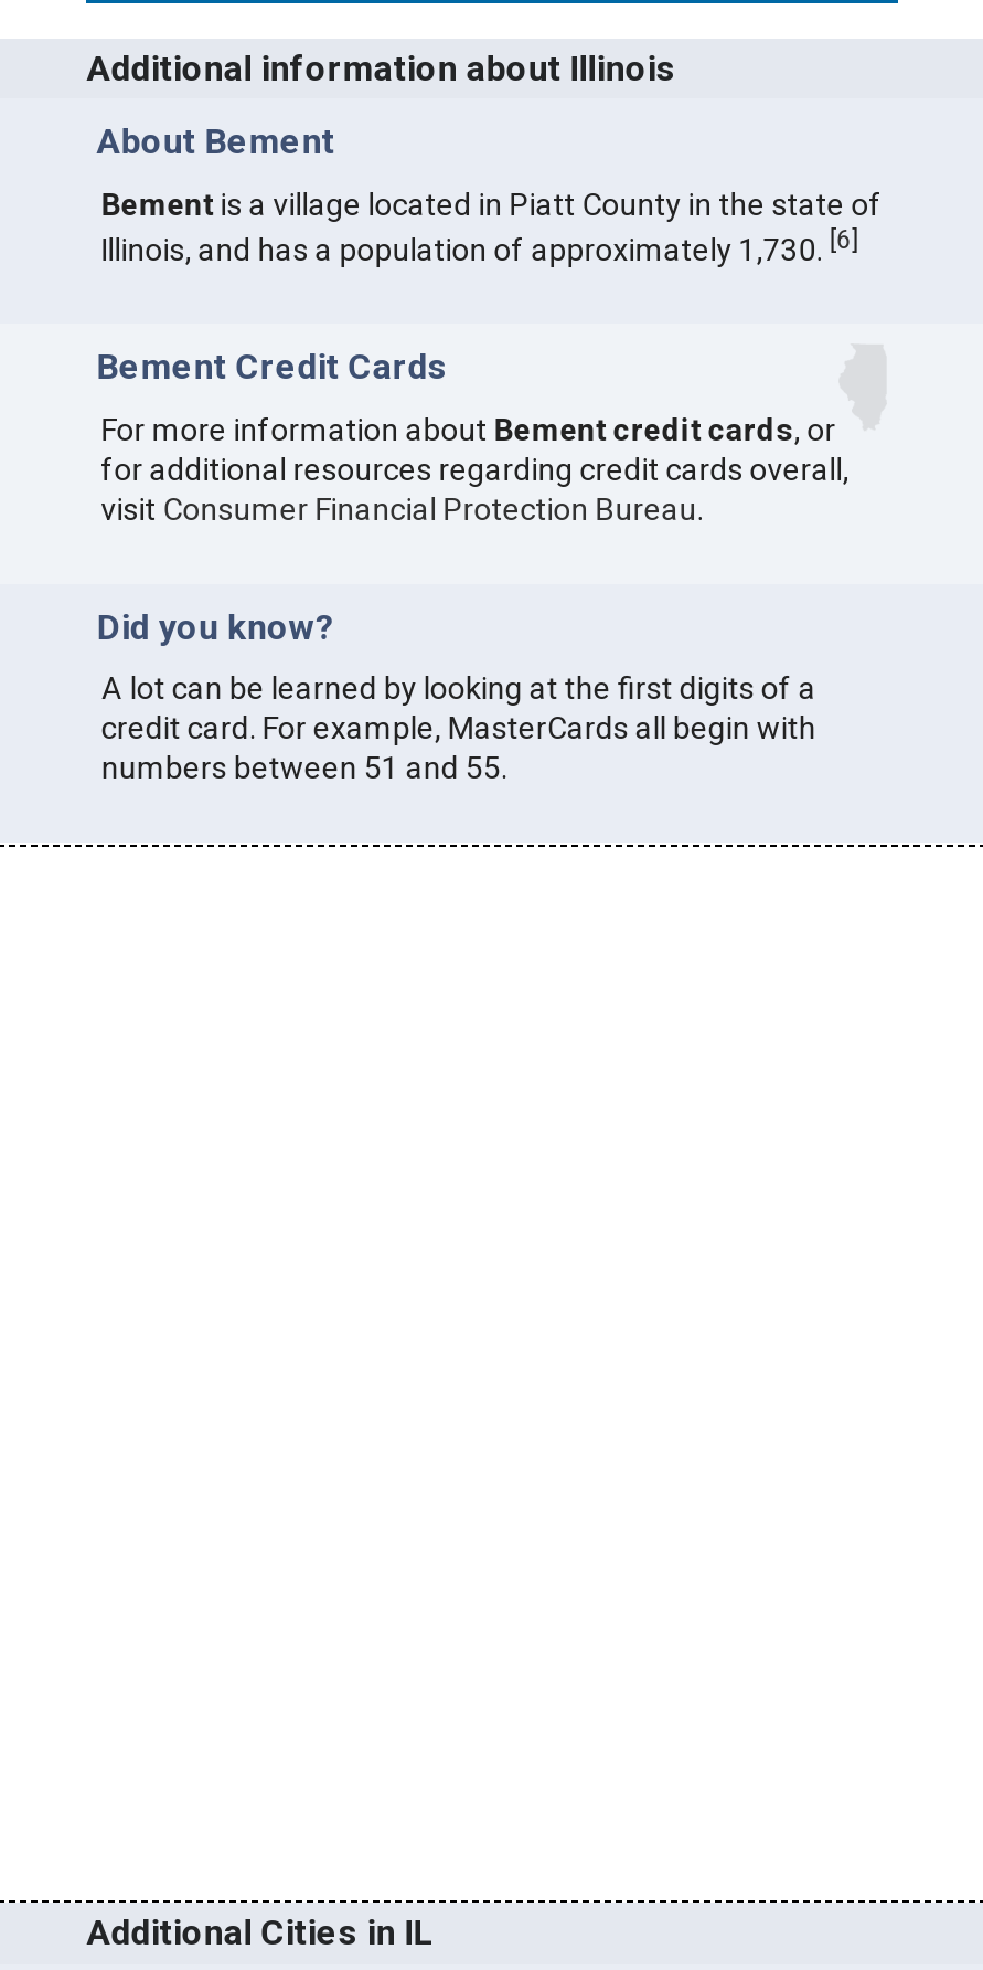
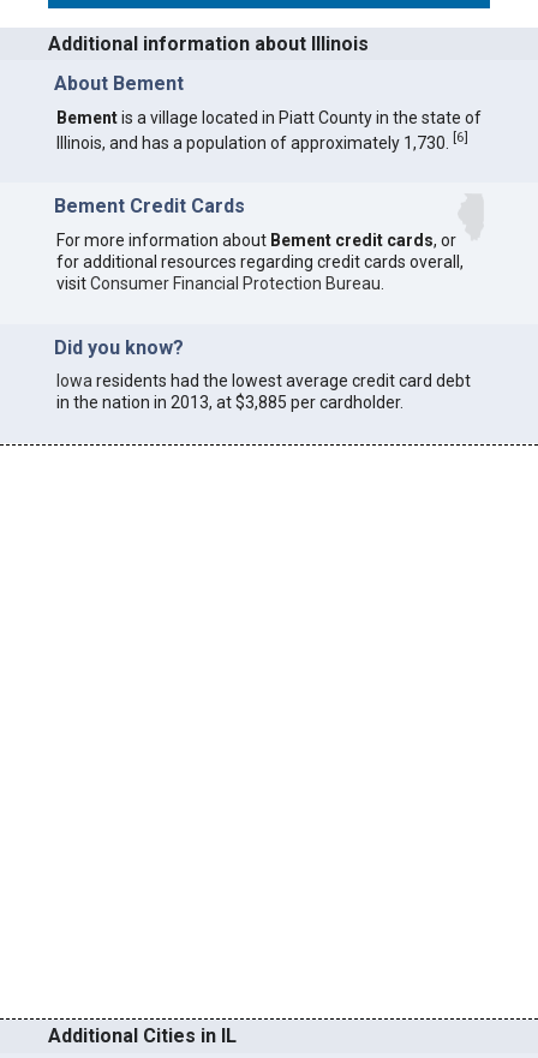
[101,671,816,786] A lot can be learned by looking at the first digits of a | credit card. For example, MasterCards all begin with | numbers between 51 and 55. -> [56,372,471,413] Iowa residents had the lowest average credit card debt | in the nation in 2013, at $3,885 per cardholder.

